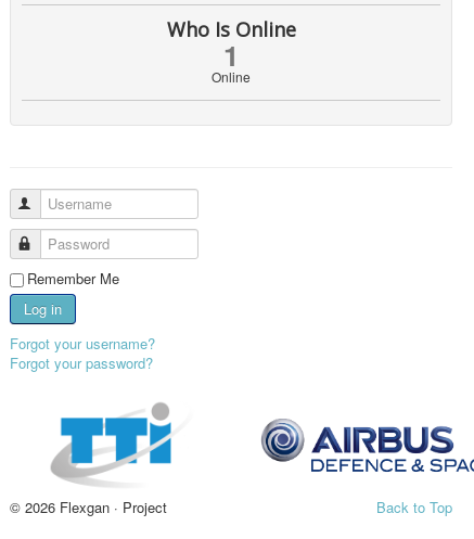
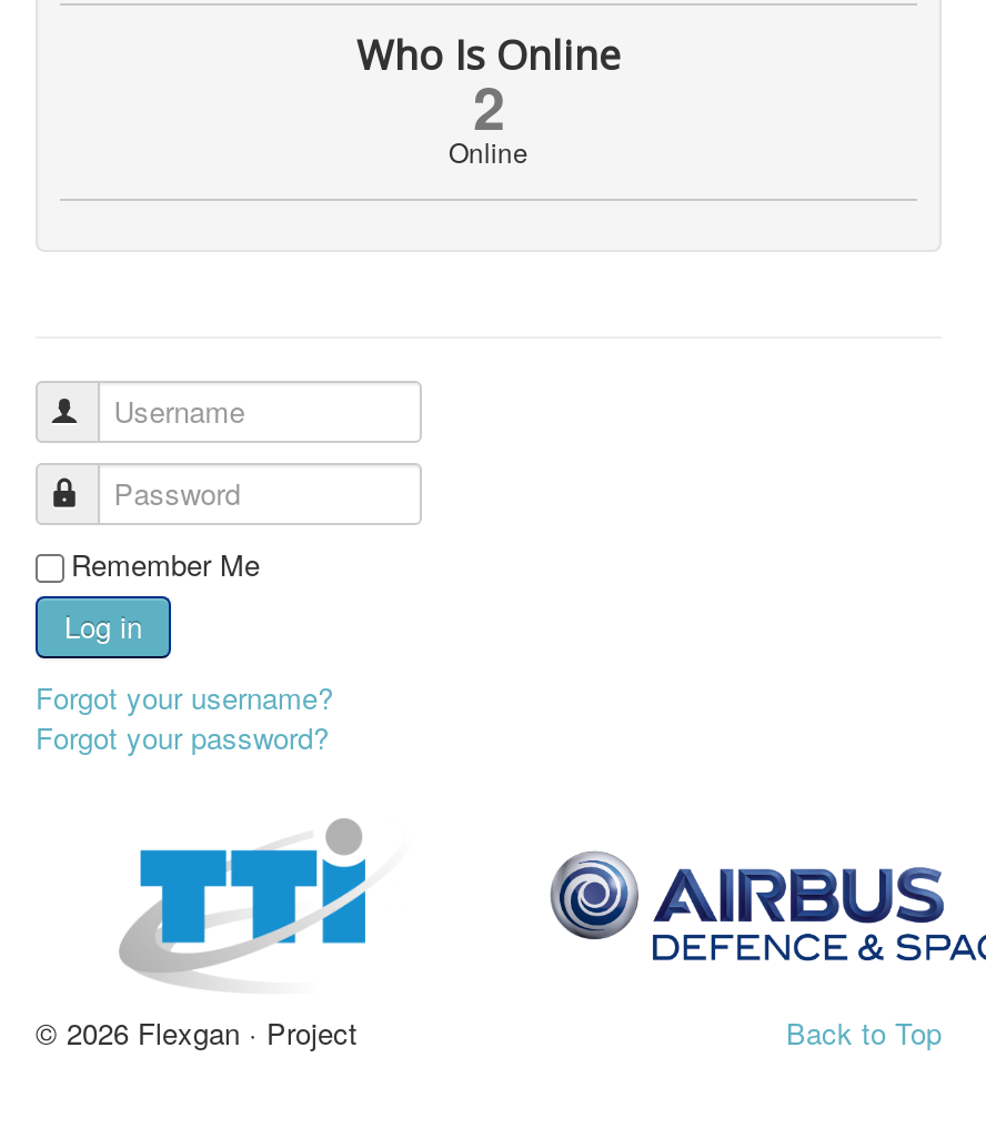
[223,35,239,75] 1 -> [473,66,504,149] 2

